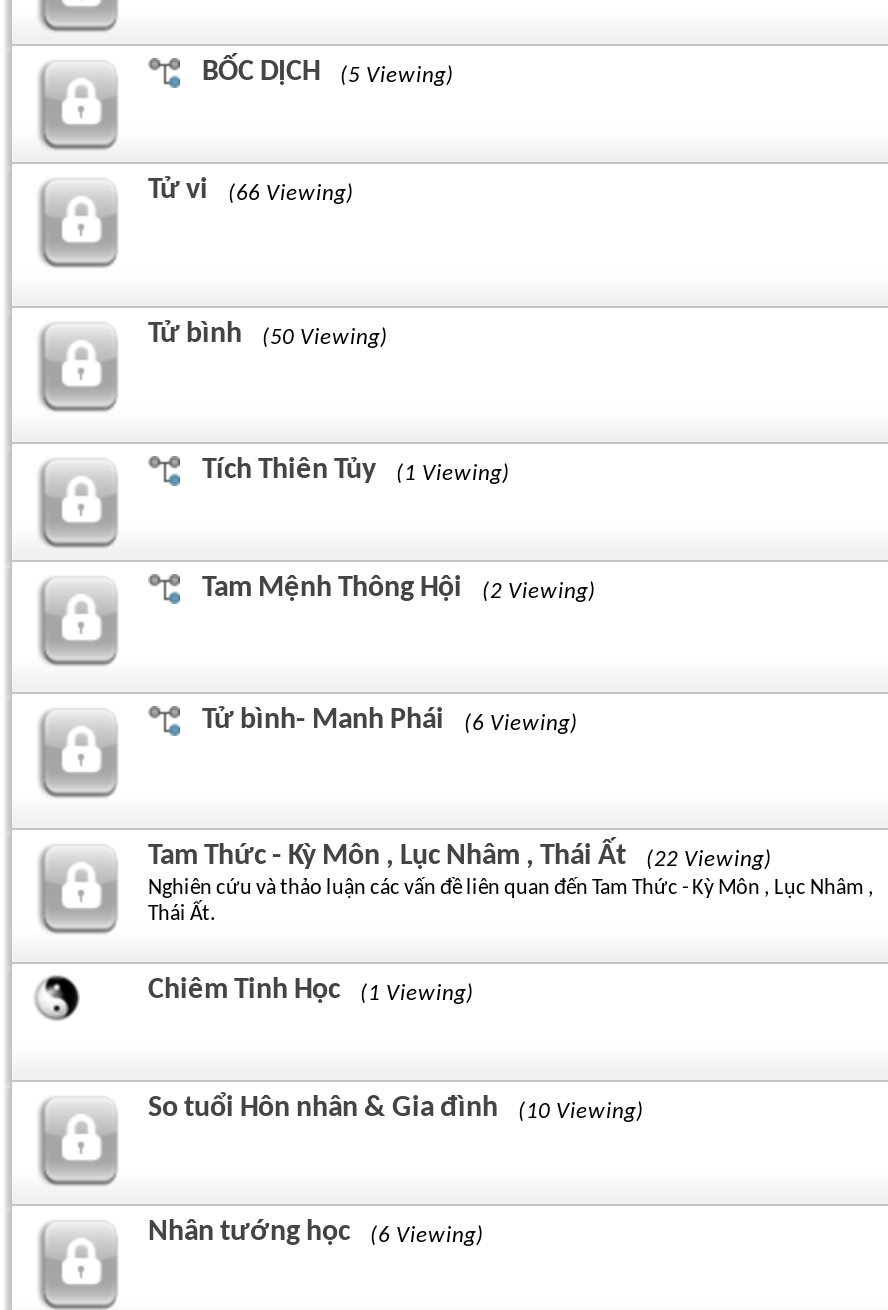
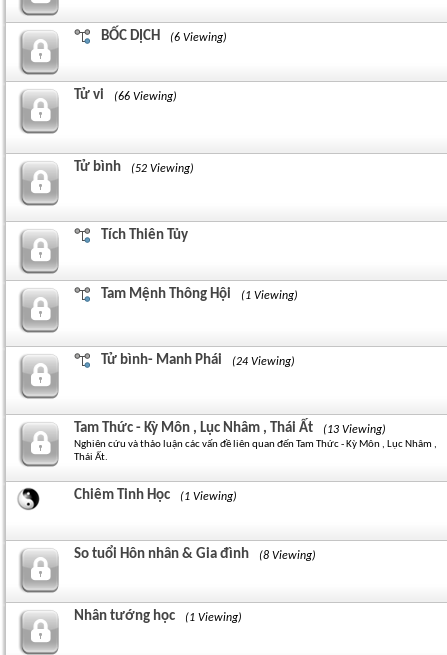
[202,58,454,88] BỐC DỊCH (5 Viewing) -> [101,29,227,44] BỐC DỊCH (6 Viewing)
[148,320,388,350] Tử bình (50 Viewing) -> [74,160,194,175] Tử bình (52 Viewing)
[396,462,510,486] (1 Viewing) -> none
[202,574,596,604] Tam Mệnh Thông Hội (2 Viewing) -> [101,287,298,302] Tam Mệnh Thông Hội (1 Viewing)
[202,706,578,736] Tử bình- Manh Phái (6 Viewing) -> [101,353,295,368] Tử bình- Manh Phái (24 Viewing)
[148,842,772,872] Tam Thức - Kỳ Môn , Lục Nhâm , Thái Ất (22 Viewing) -> [74,421,386,436] Tam Thức - Kỳ Môn , Lục Nhâm , Thái Ất (13 Viewing)
[148,1094,644,1124] So tuổi Hôn nhân & Gia đình (10 Viewing) -> [74,547,316,562] So tuổi Hôn nhân & Gia đình (8 Viewing)
[148,1218,484,1248] Nhân tướng học (6 Viewing) -> [74,609,242,624] Nhân tướng học (1 Viewing)

